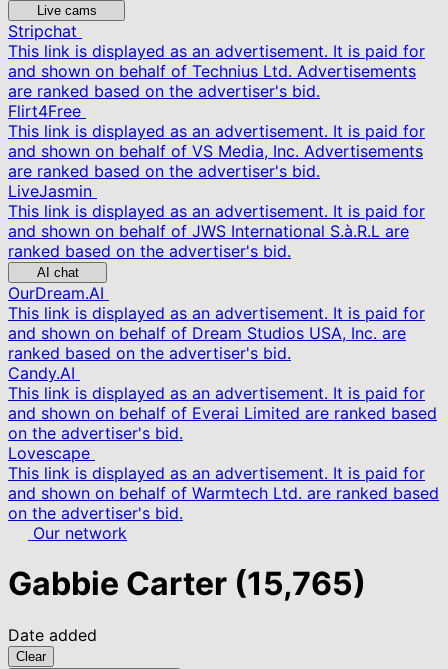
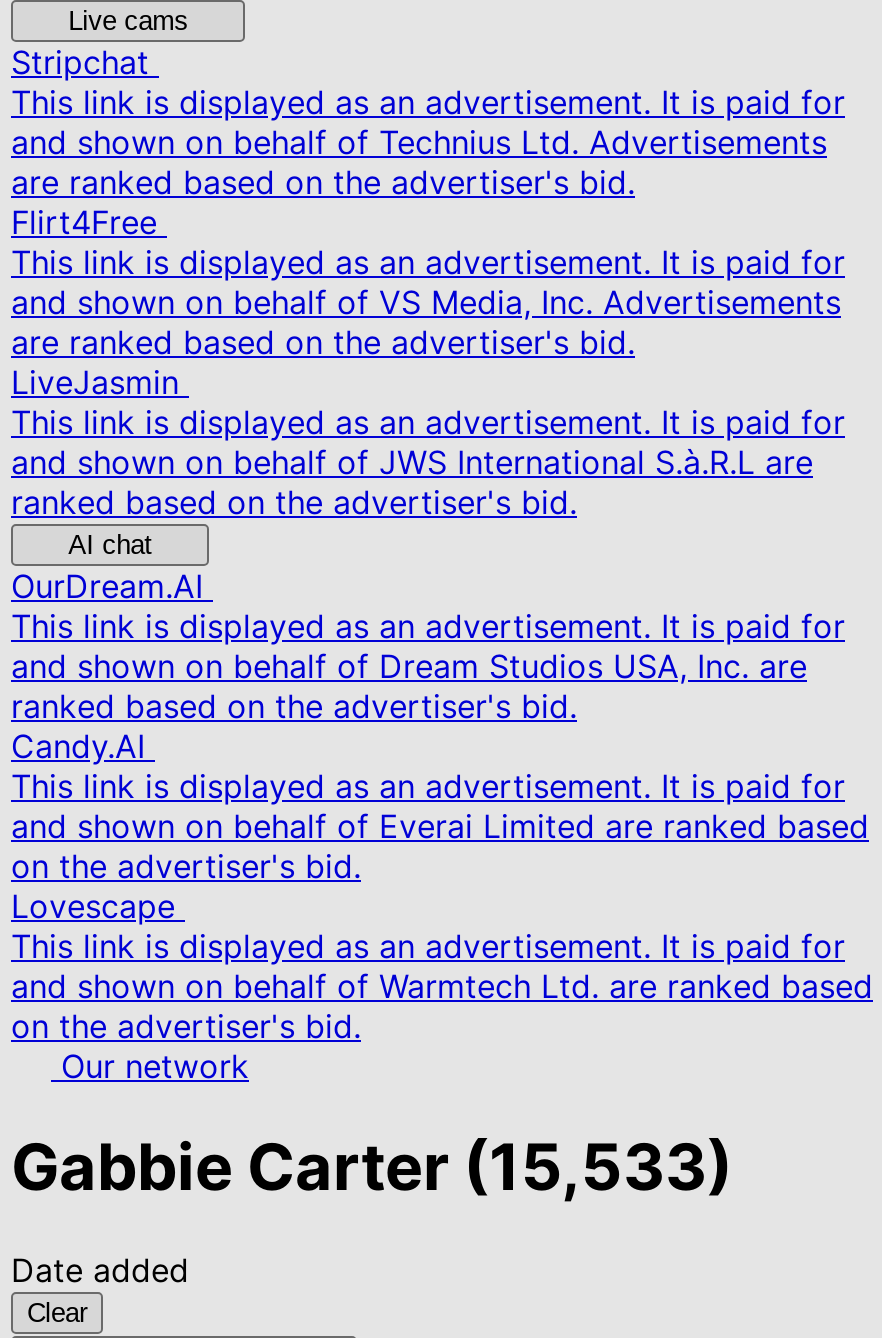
[8,564,366,603] Gabbie Carter (15,765) -> [11,1129,733,1207] Gabbie Carter (15,533)

